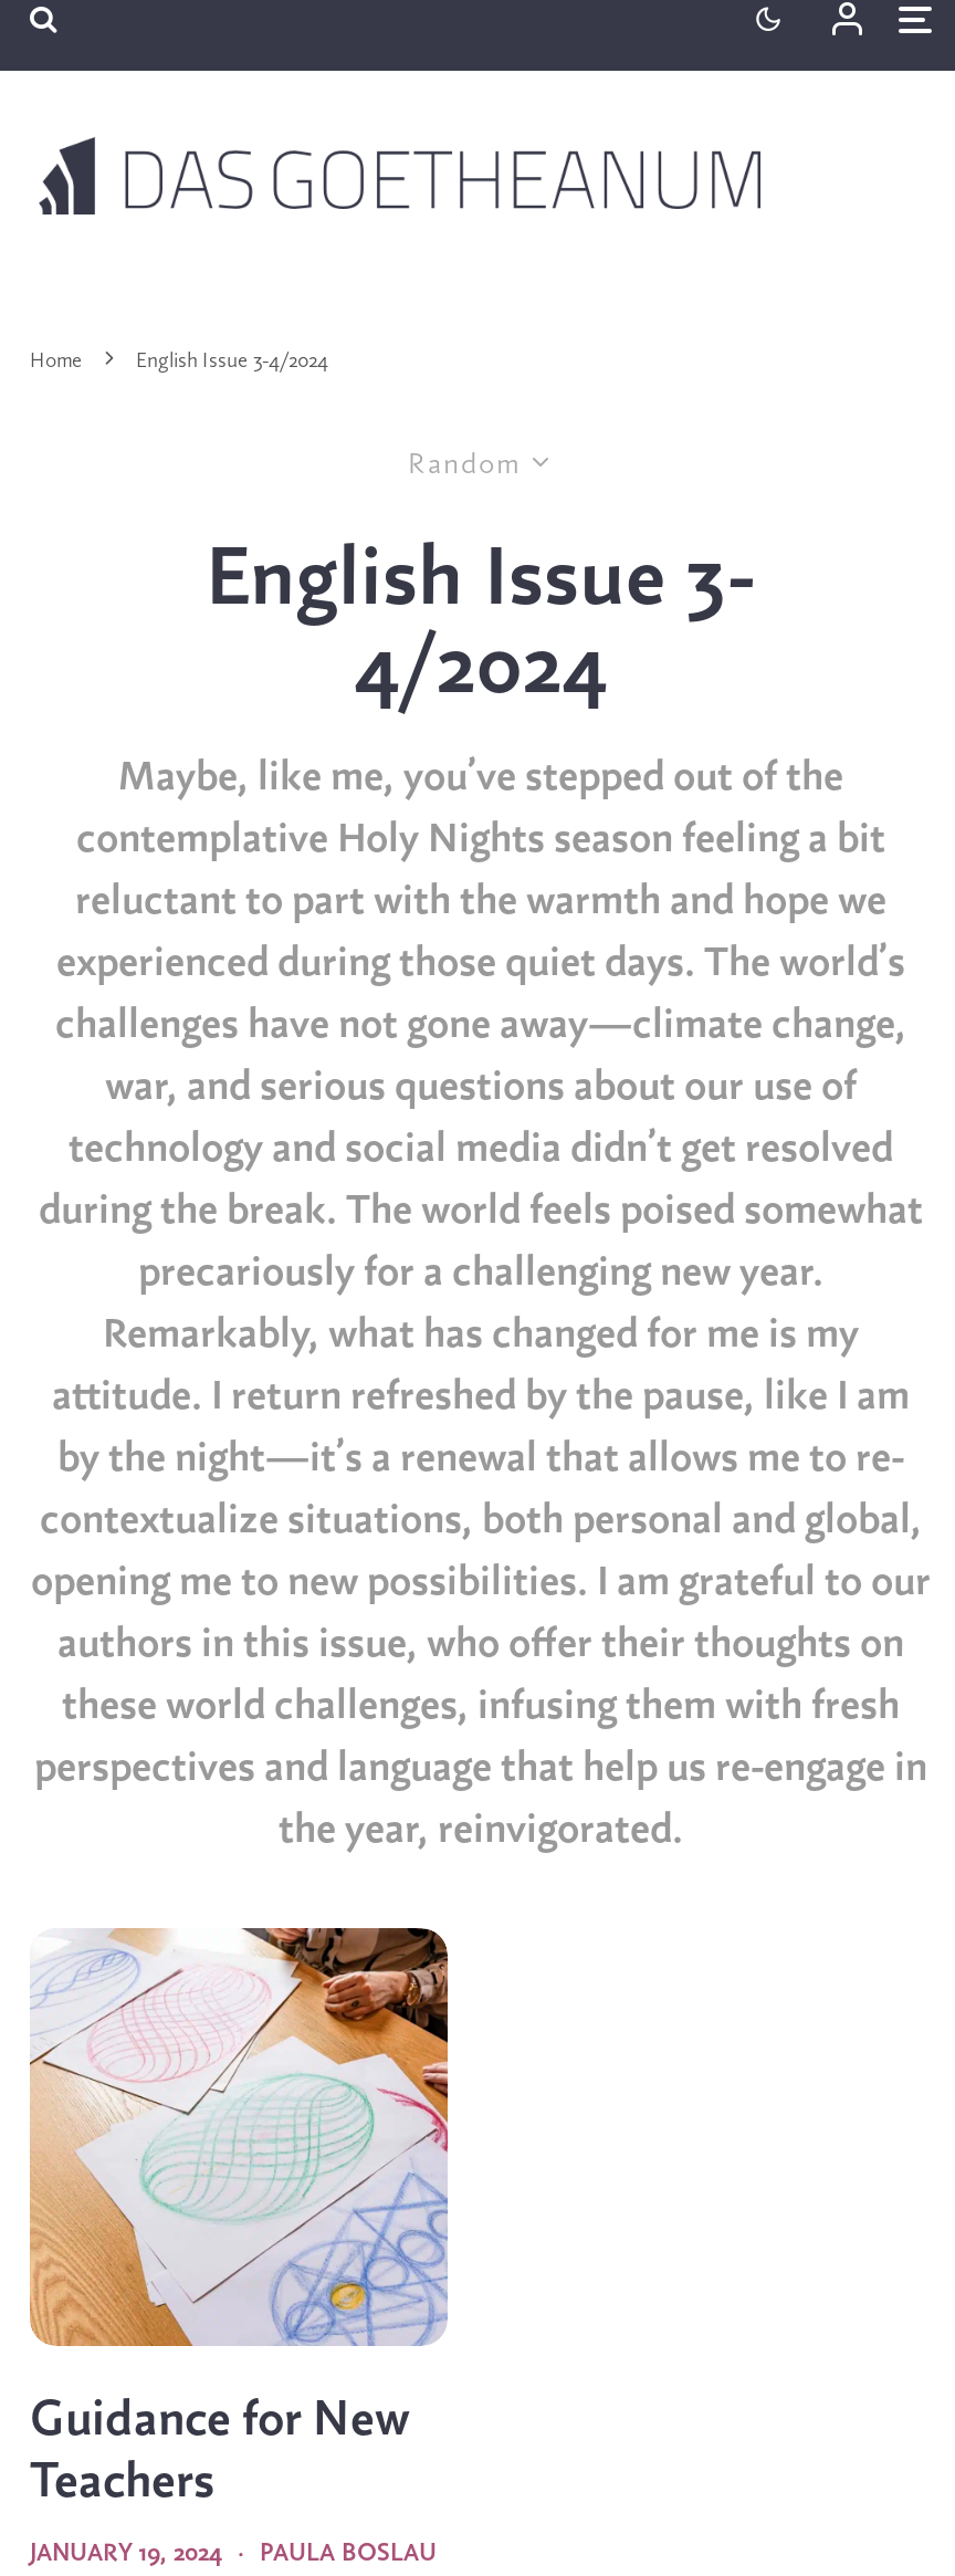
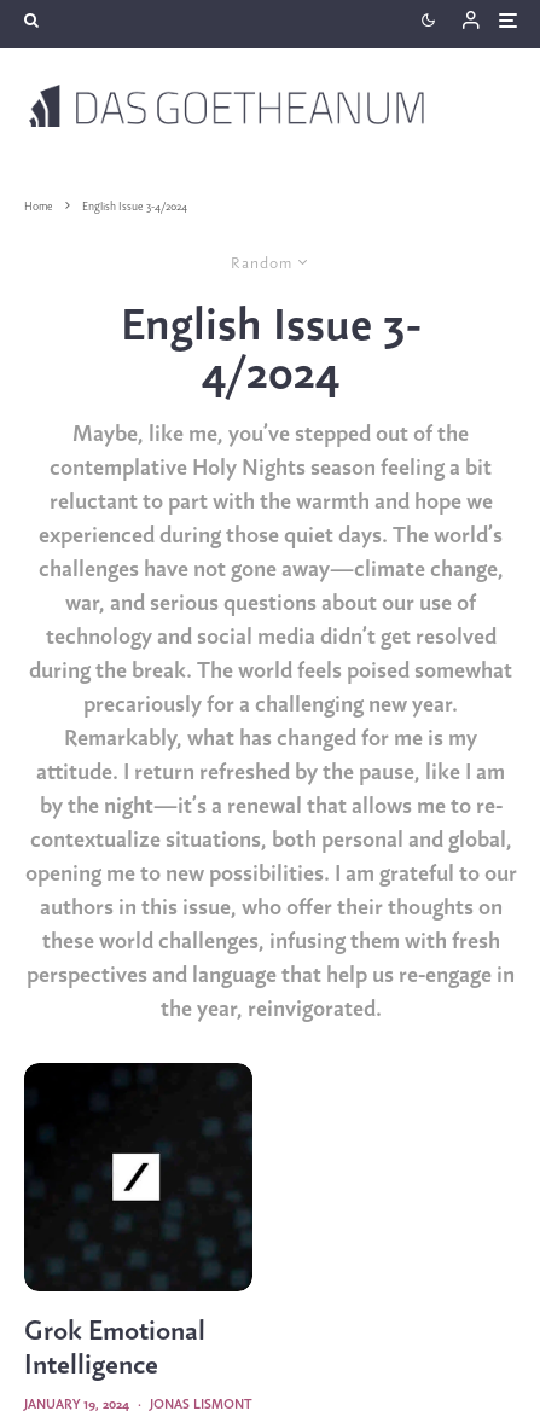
[28,1926,450,2509] [image] | Guidance for New | Teachers -> [23,1062,254,1380] [image] | Grok Emotional | Intelligence
[260,2540,437,2566] PAULA BOSLAU -> [150,1397,252,1412] JONAS LISMONT

